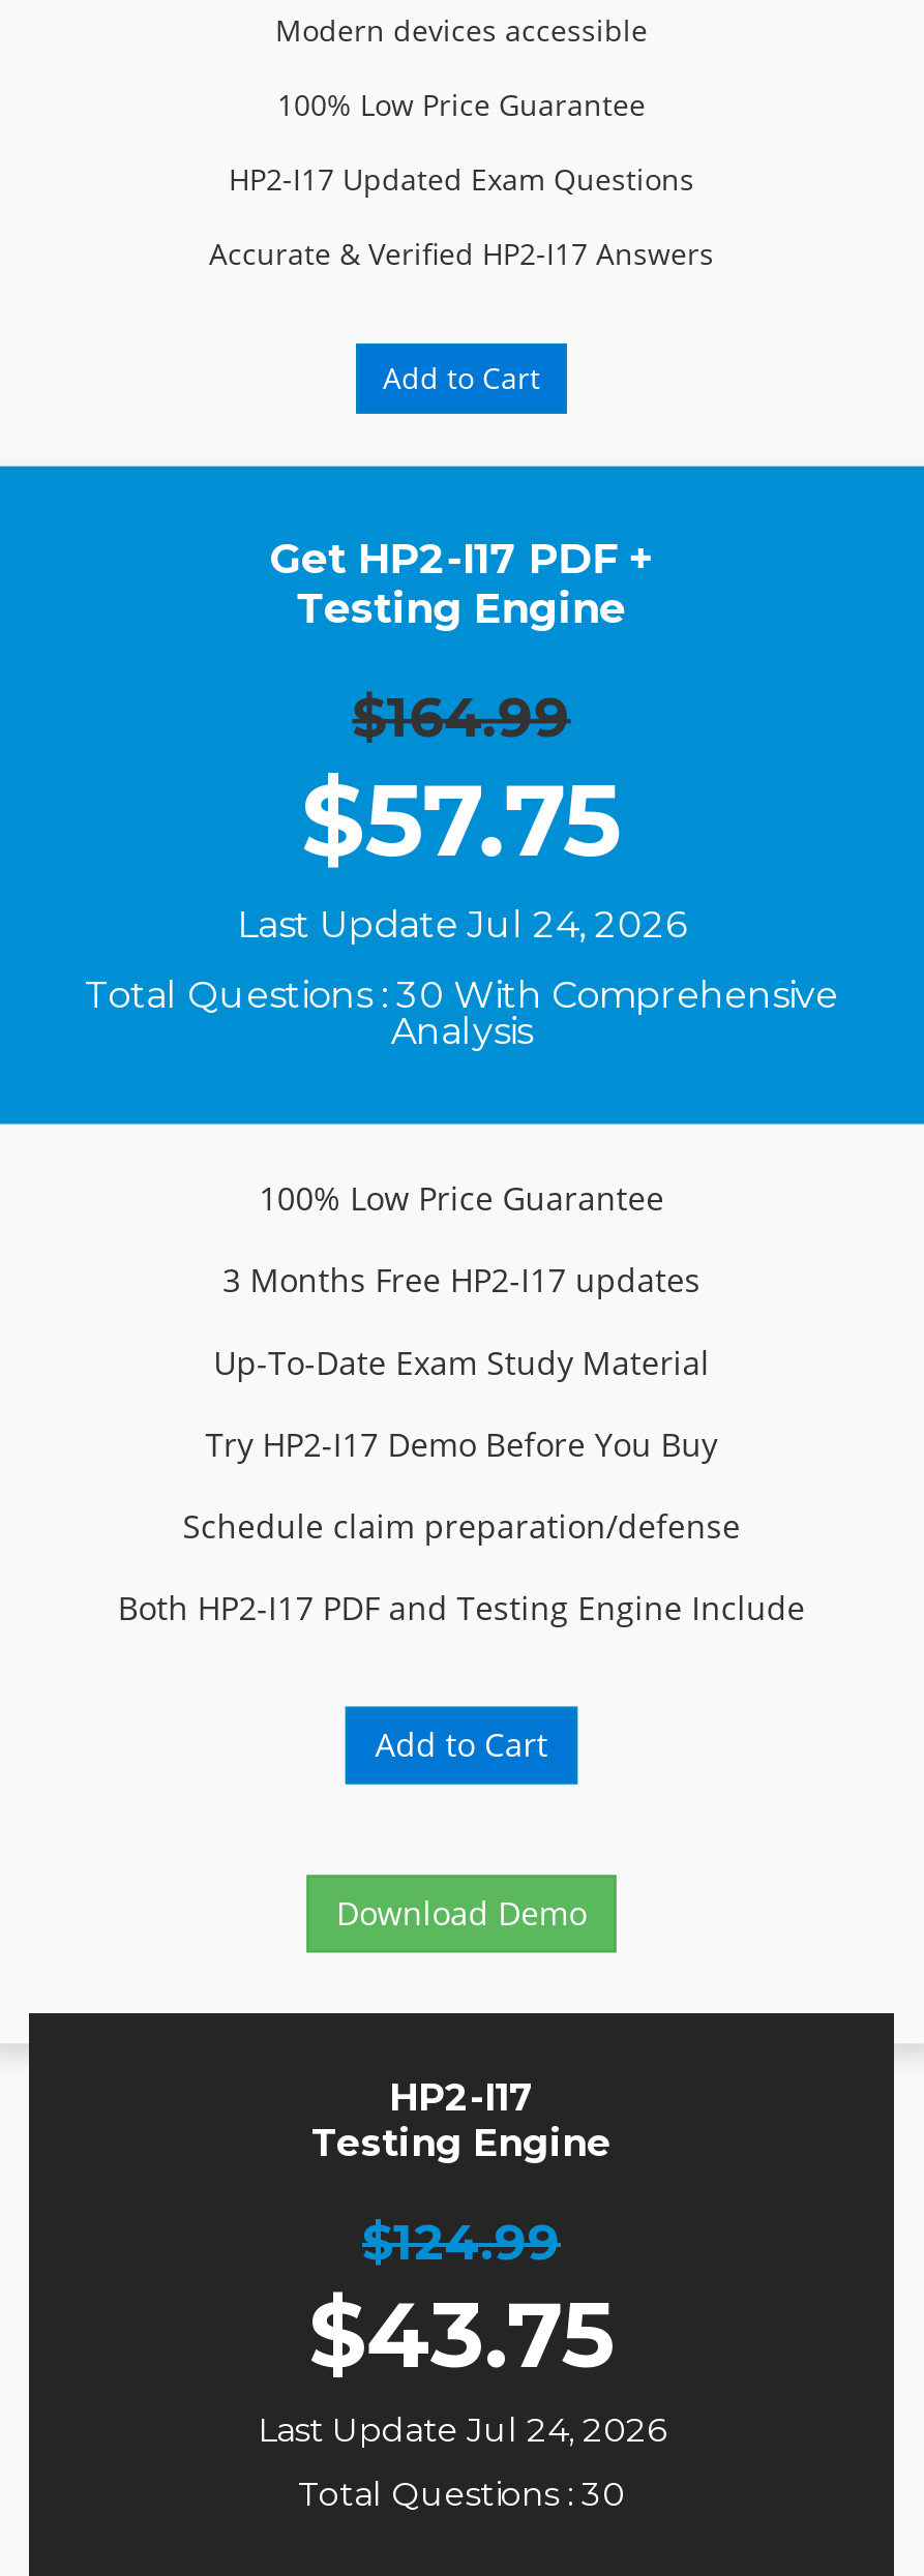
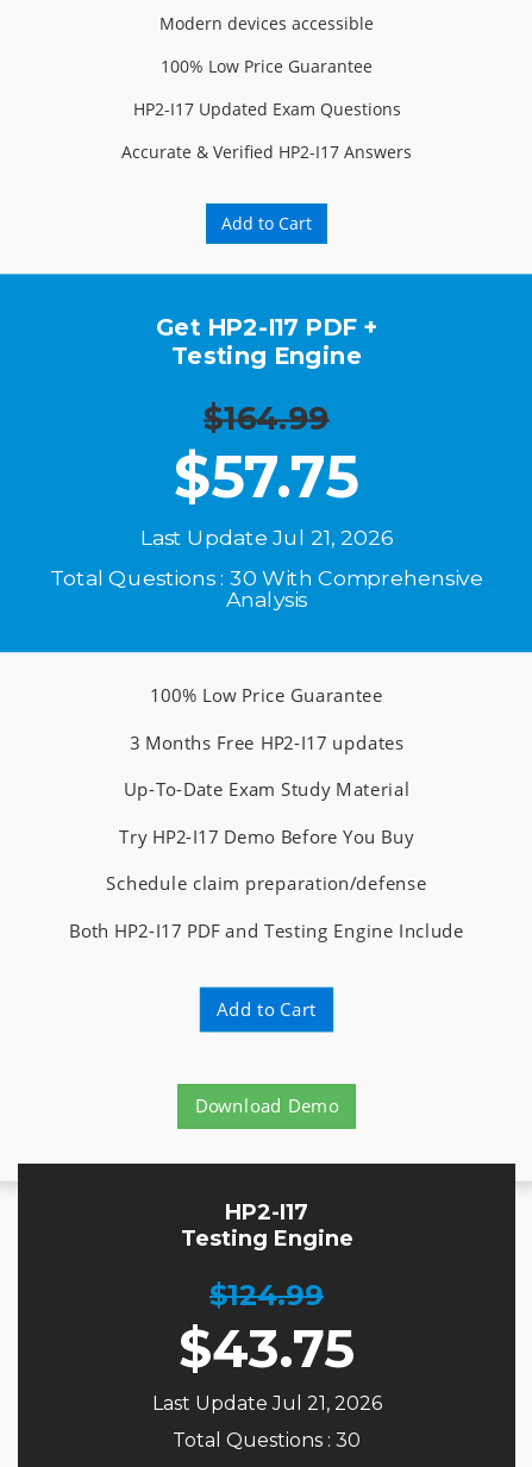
[237,903,686,946] Last Update Jul 24, 2026 -> [140,525,393,550] Last Update Jul 21, 2026
[258,2410,665,2450] Last Update Jul 24, 2026 -> [152,1392,381,1415] Last Update Jul 21, 2026

